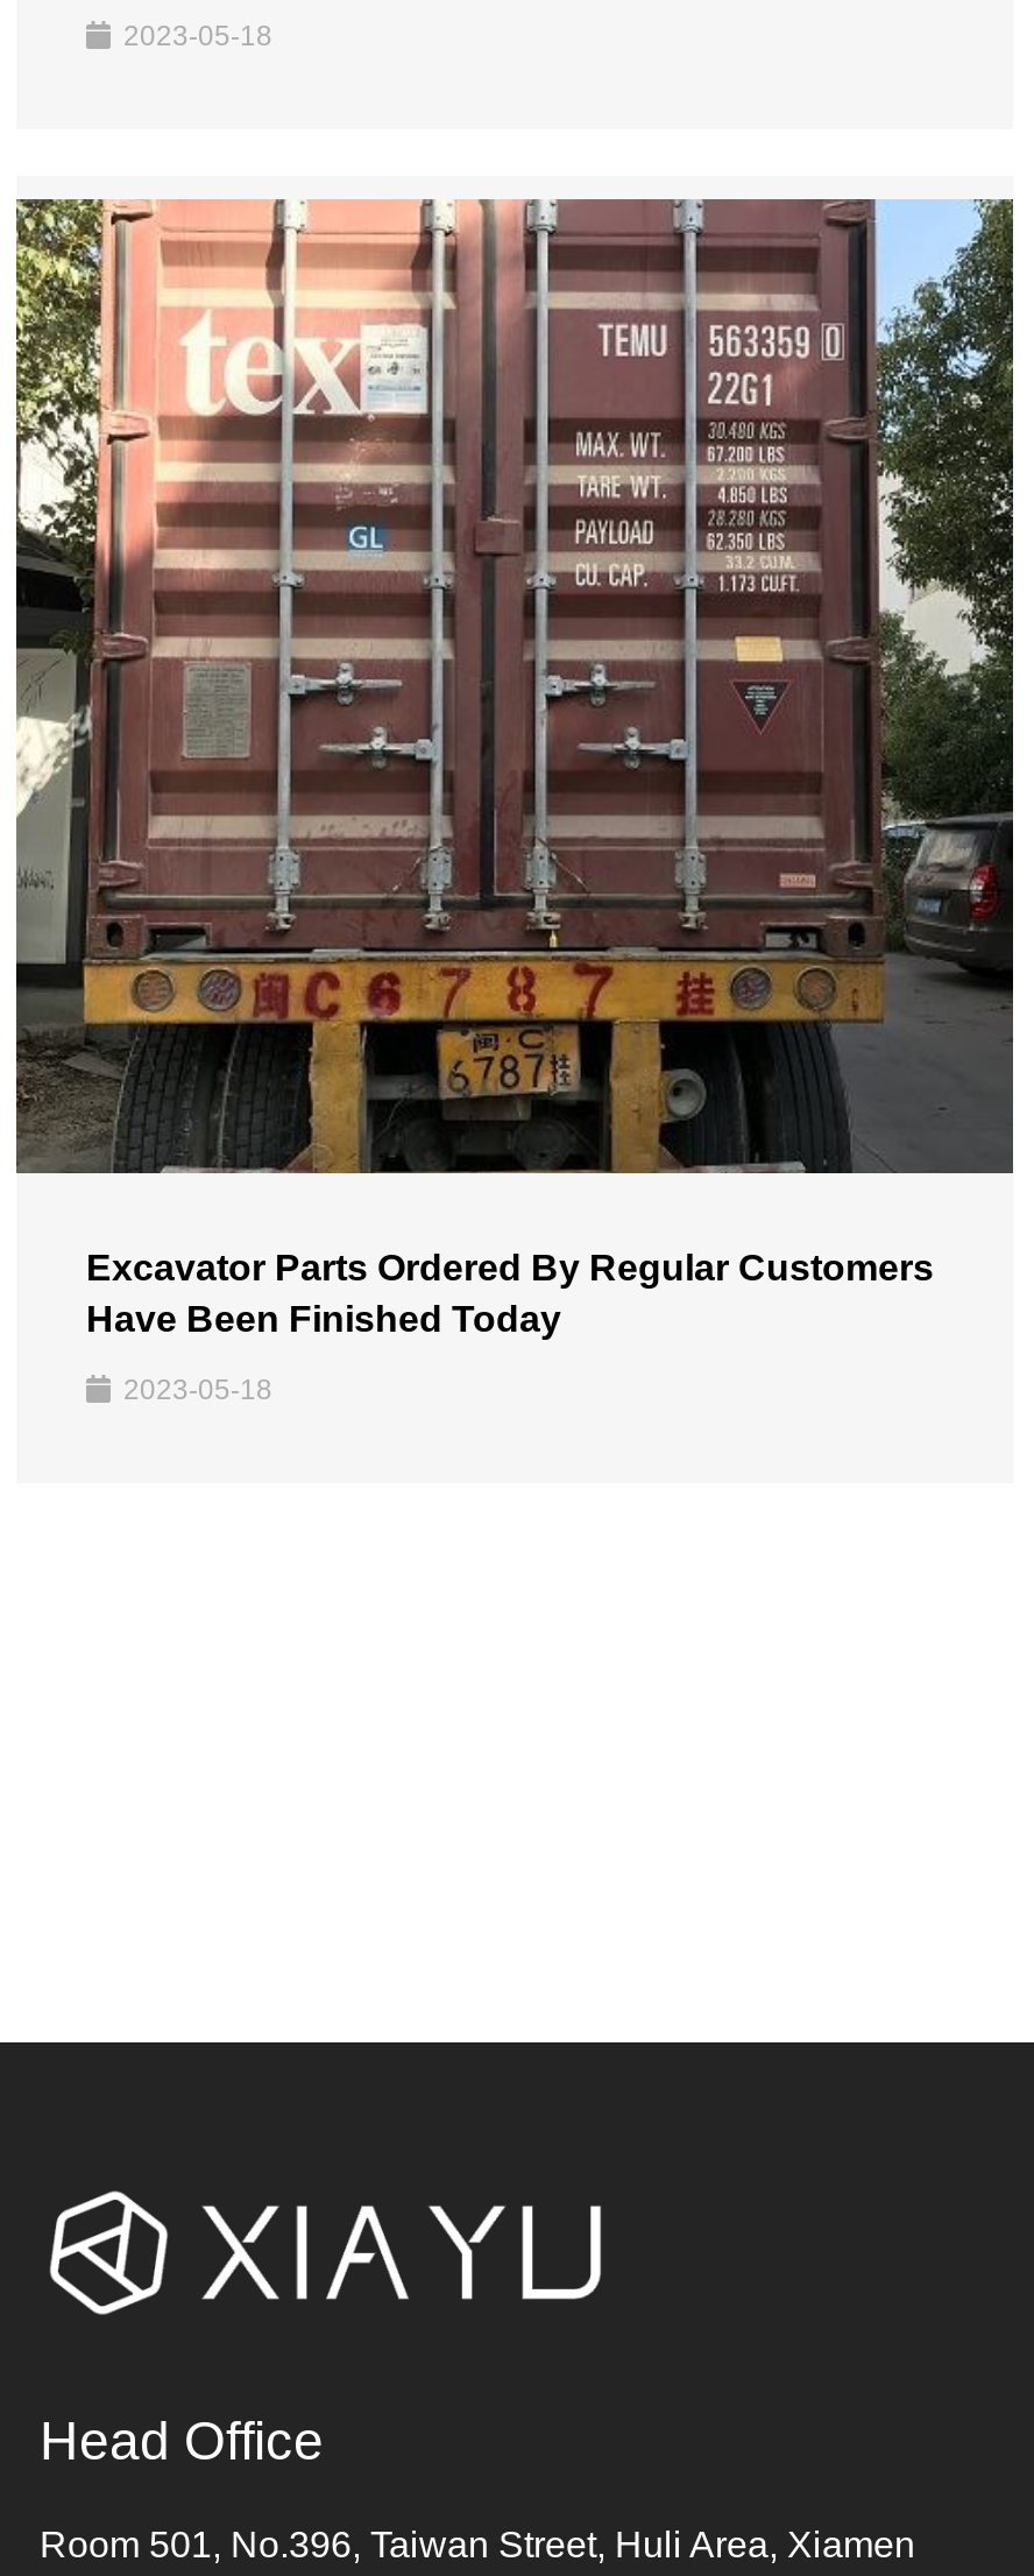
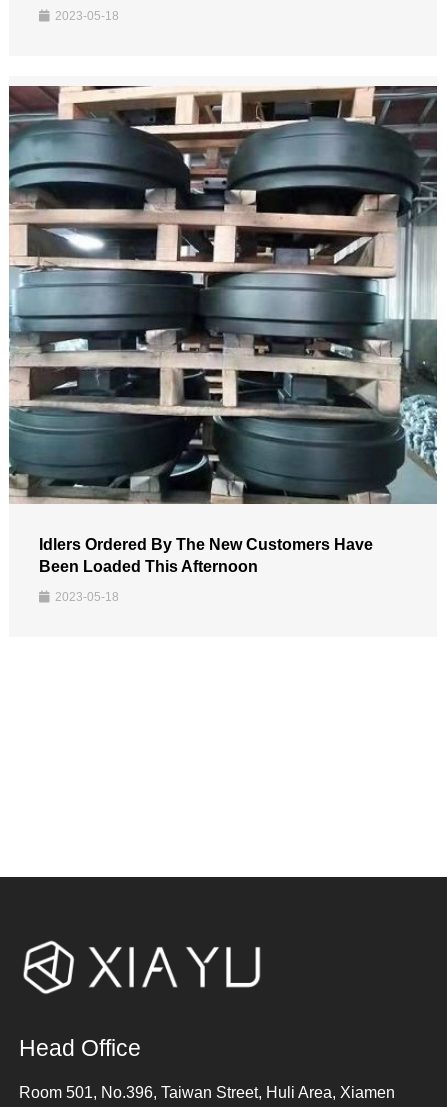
[14,197,1015,1339] [image] | Excavator Parts Ordered By Regular Customers | Have Been Finished Today -> [8,85,438,575] [image] | Idlers Ordered By The New Customers Have | Been Loaded This Afternoon

